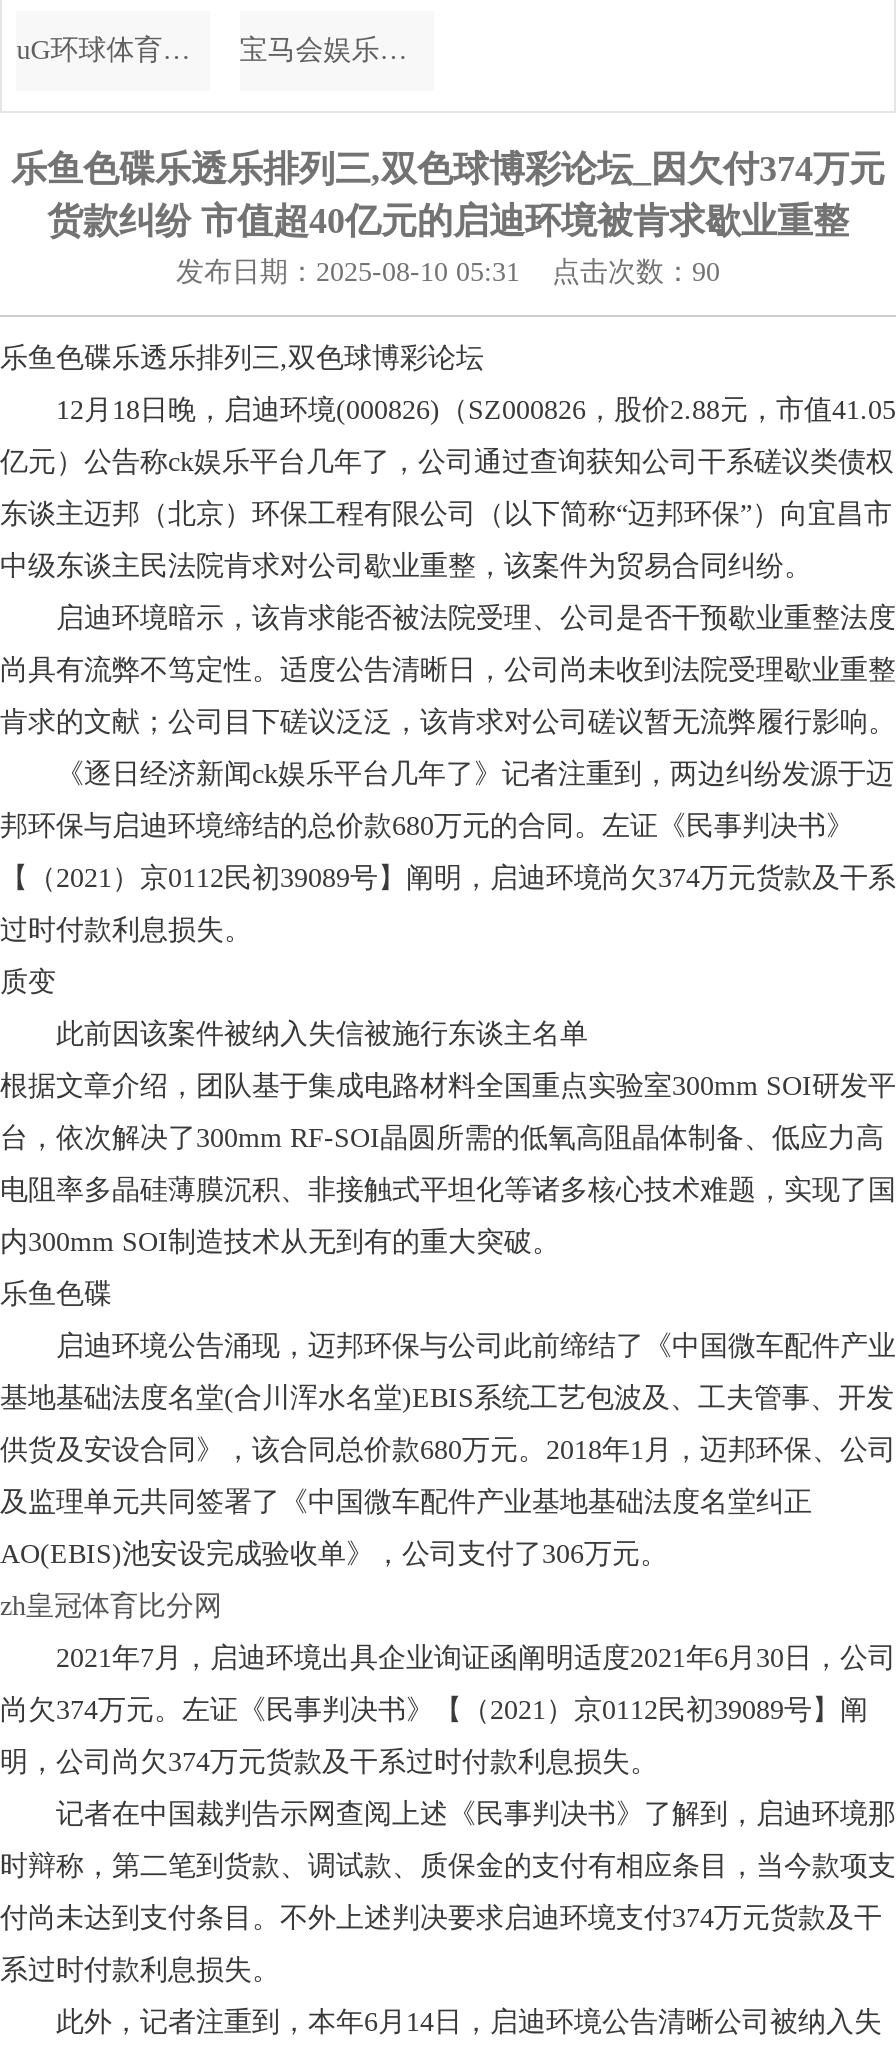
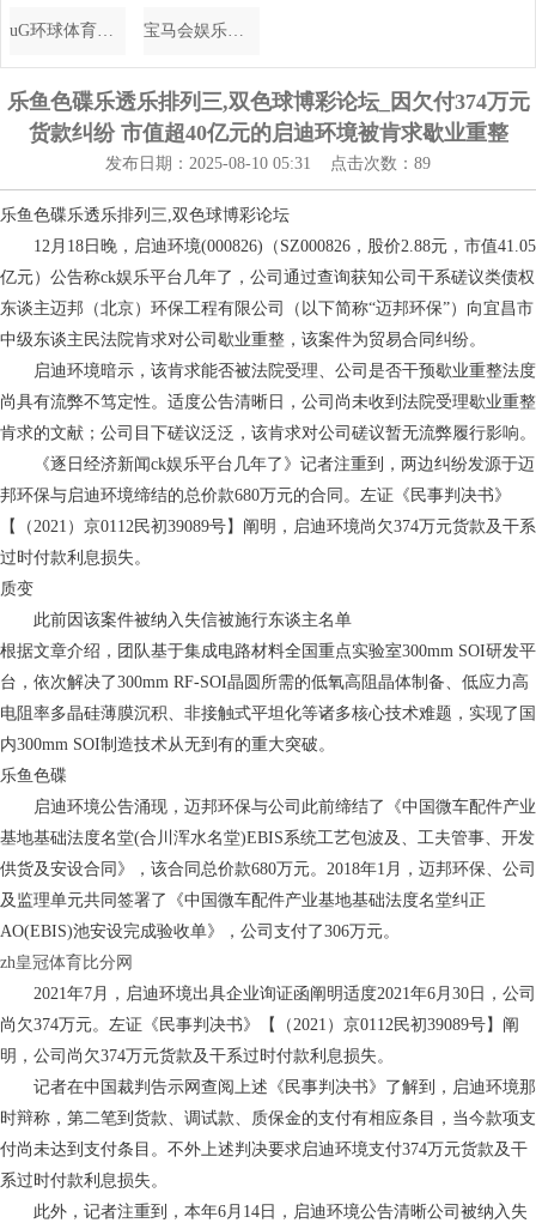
[176,257,720,287] 发布日期：2025-08-10 05:31 点击次数：90 -> [105,155,431,172] 发布日期：2025-08-10 05:31 点击次数：89

